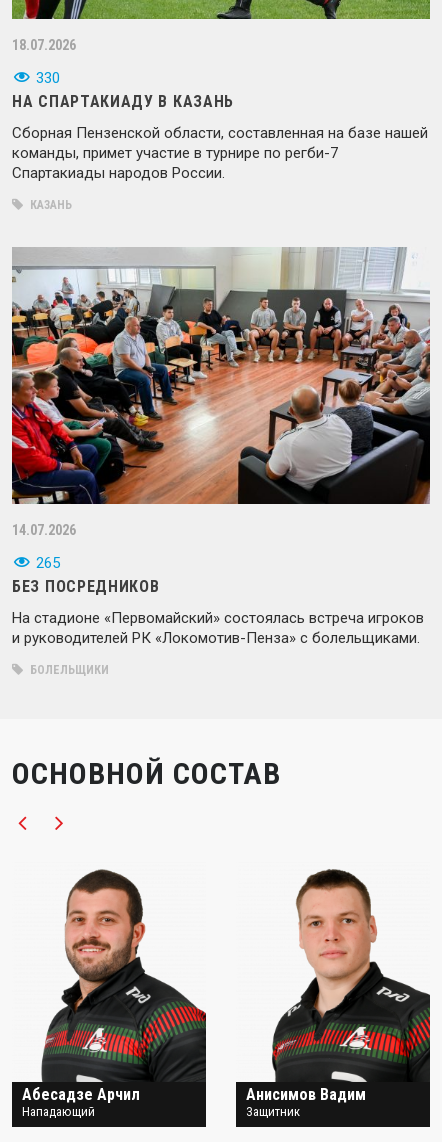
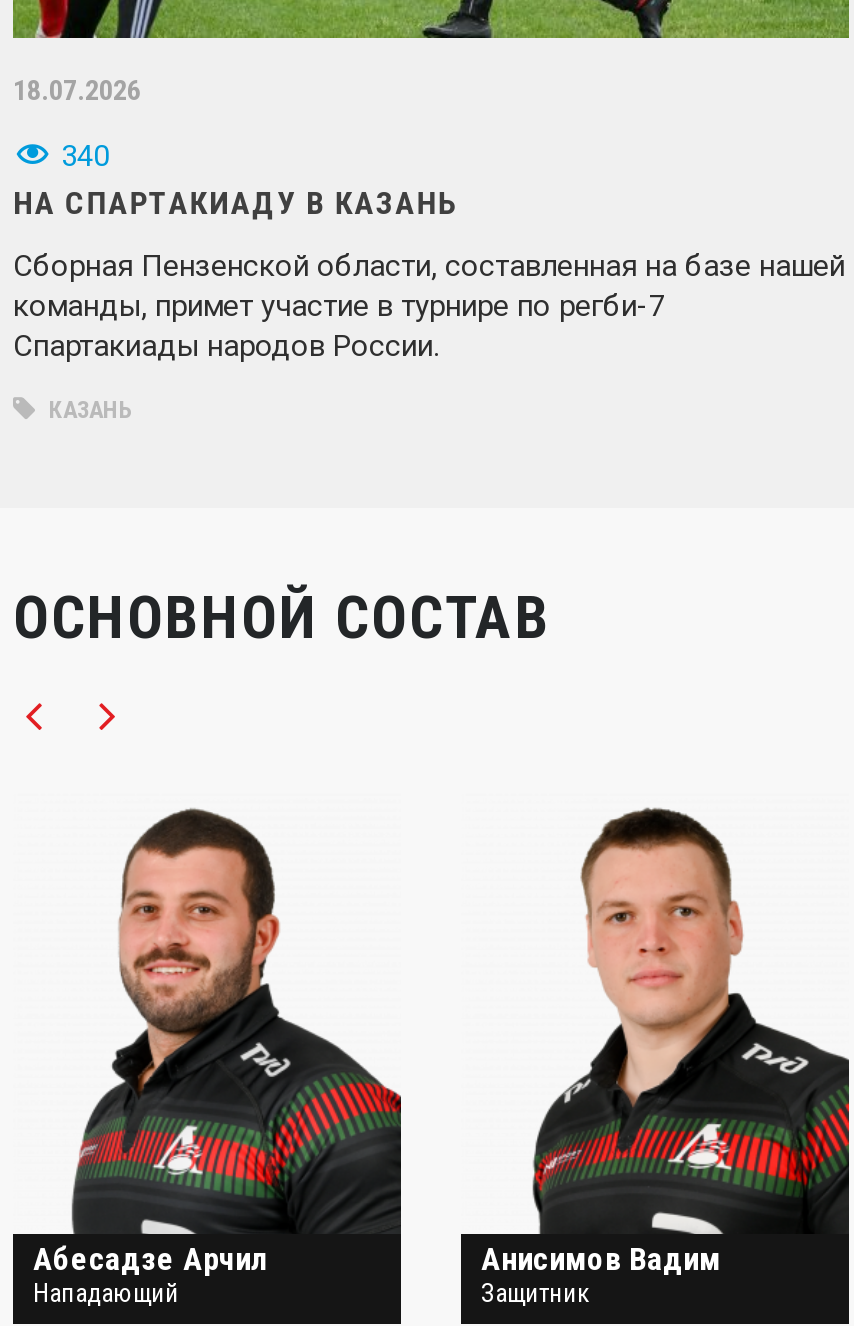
[36,69,60,87] 330 -> [61,138,109,174] 340
[11,247,431,677] [image] | 14.07.2026 | 265 | БЕЗ ПОСРЕДНИКОВ | На стадионе «Первомайский» состоялась встреча игроков | и руководителей РК «Локомотив-Пенза» с болельщиками. | БОЛЕЛЬЩИКИ -> none

